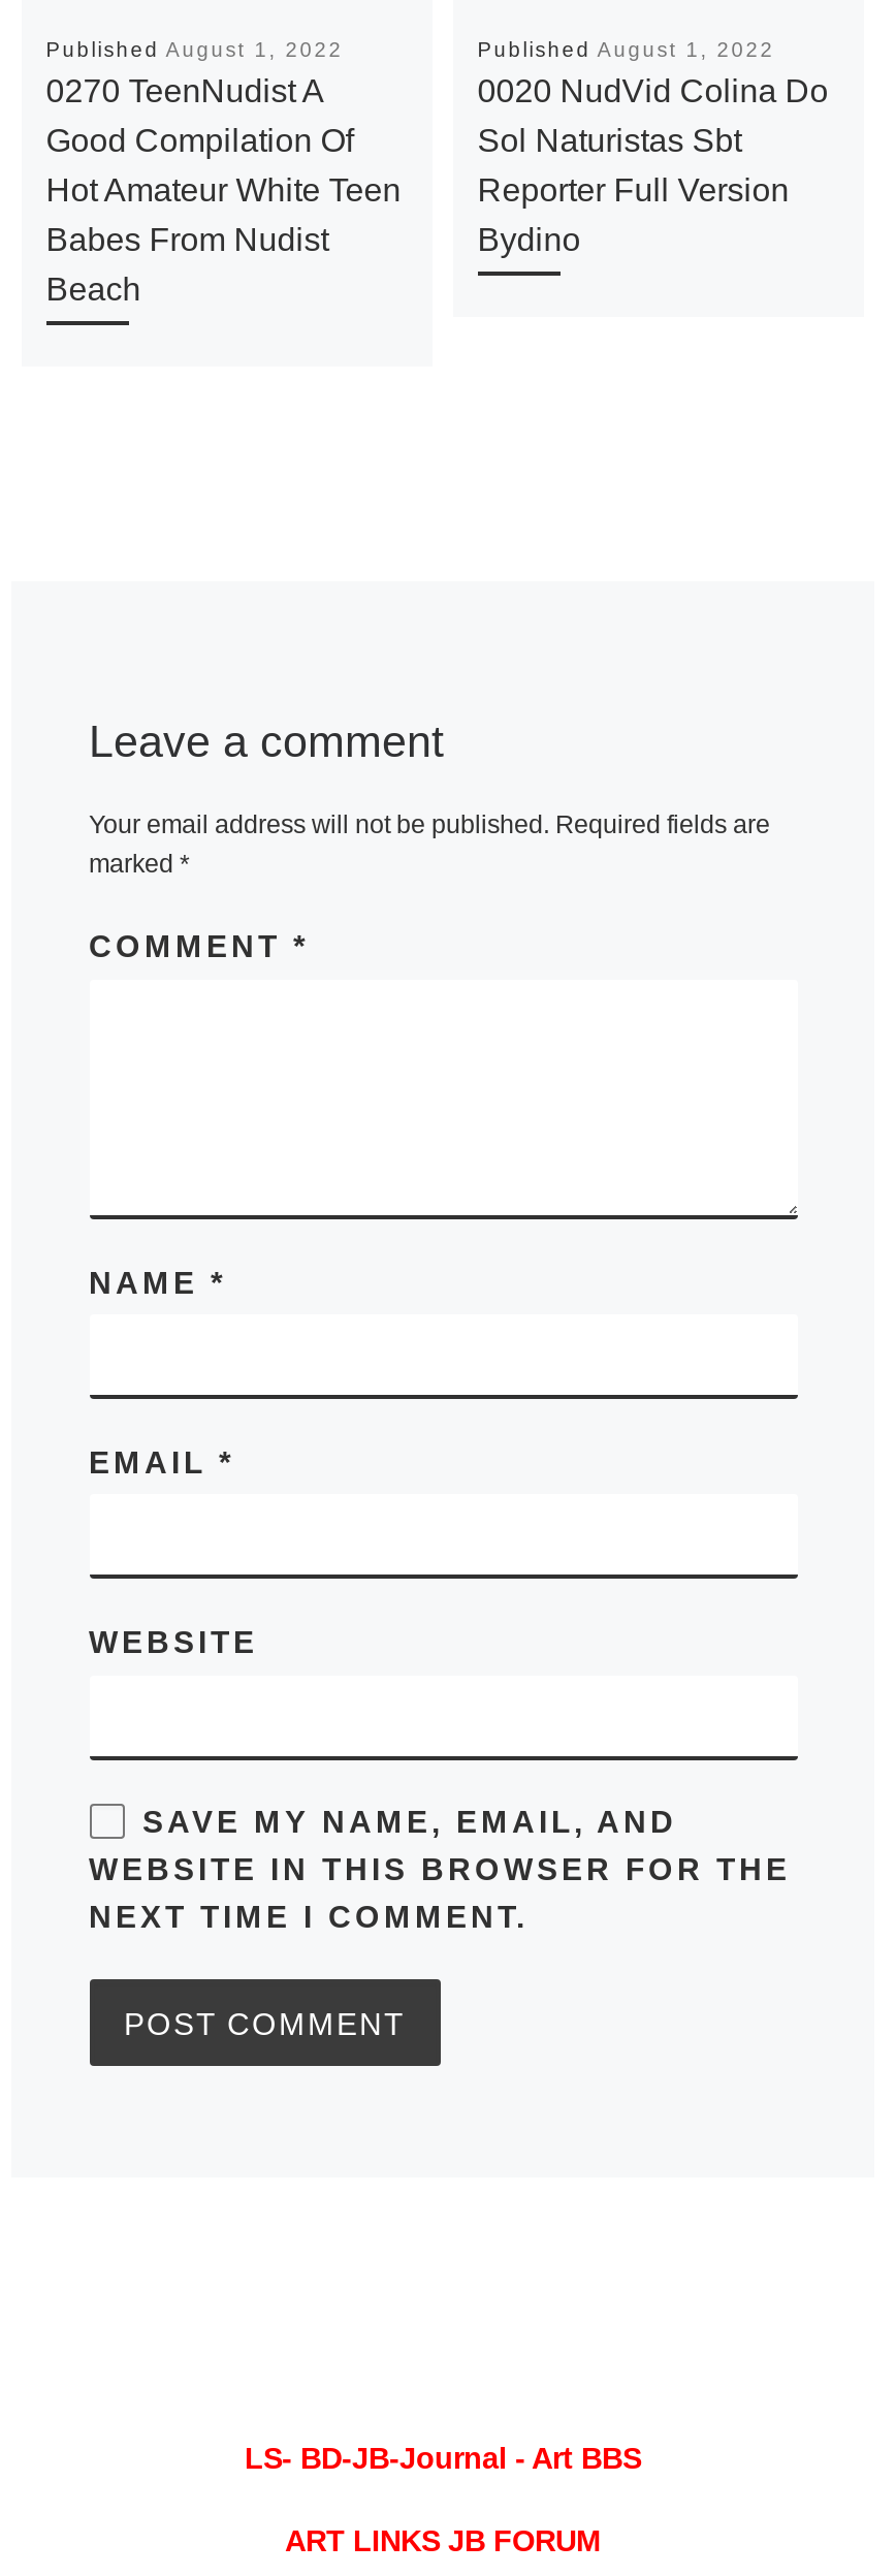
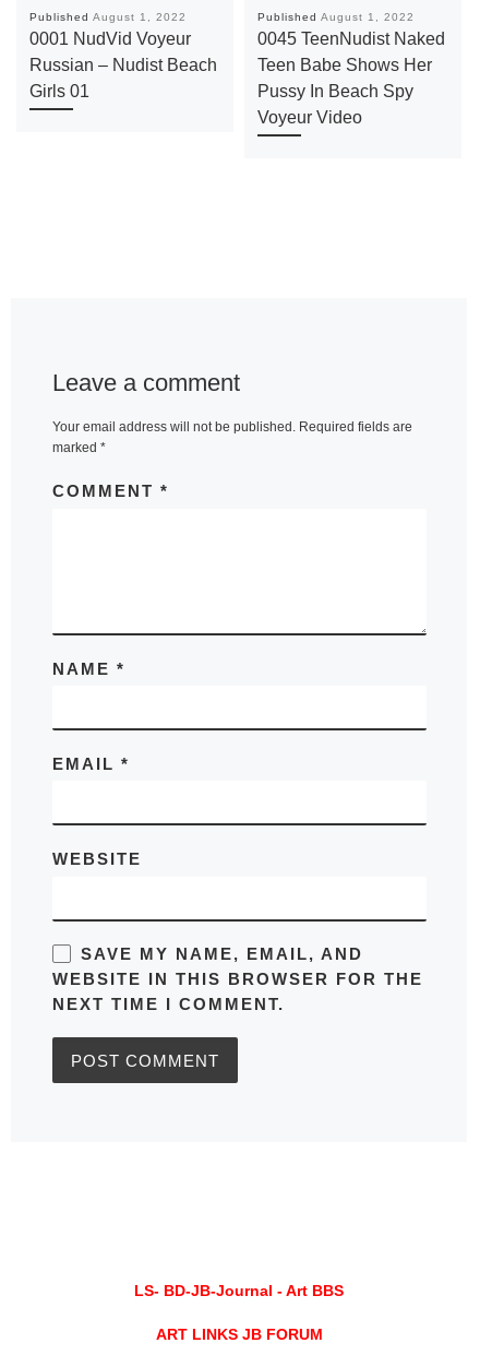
[46,70,401,306] 0270 TeenNudist A | Good Compilation Of | Hot Amateur White Teen | Babes From Nudist | Beach -> [29,28,217,100] 0001 NudVid Voyeur | Russian – Nudist Beach | Girls 01
[477,70,828,256] 0020 NudVid Colina Do | Sol Naturistas Sbt | Reporter Full Version | Bydino -> [257,28,445,126] 0045 TeenNudist Naked | Teen Babe Shows Her | Pussy In Beach Spy | Voyeur Video

